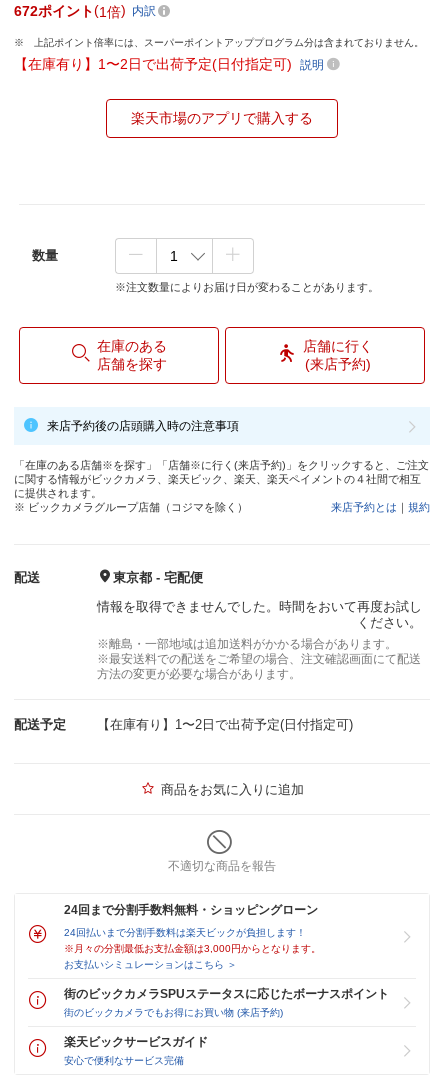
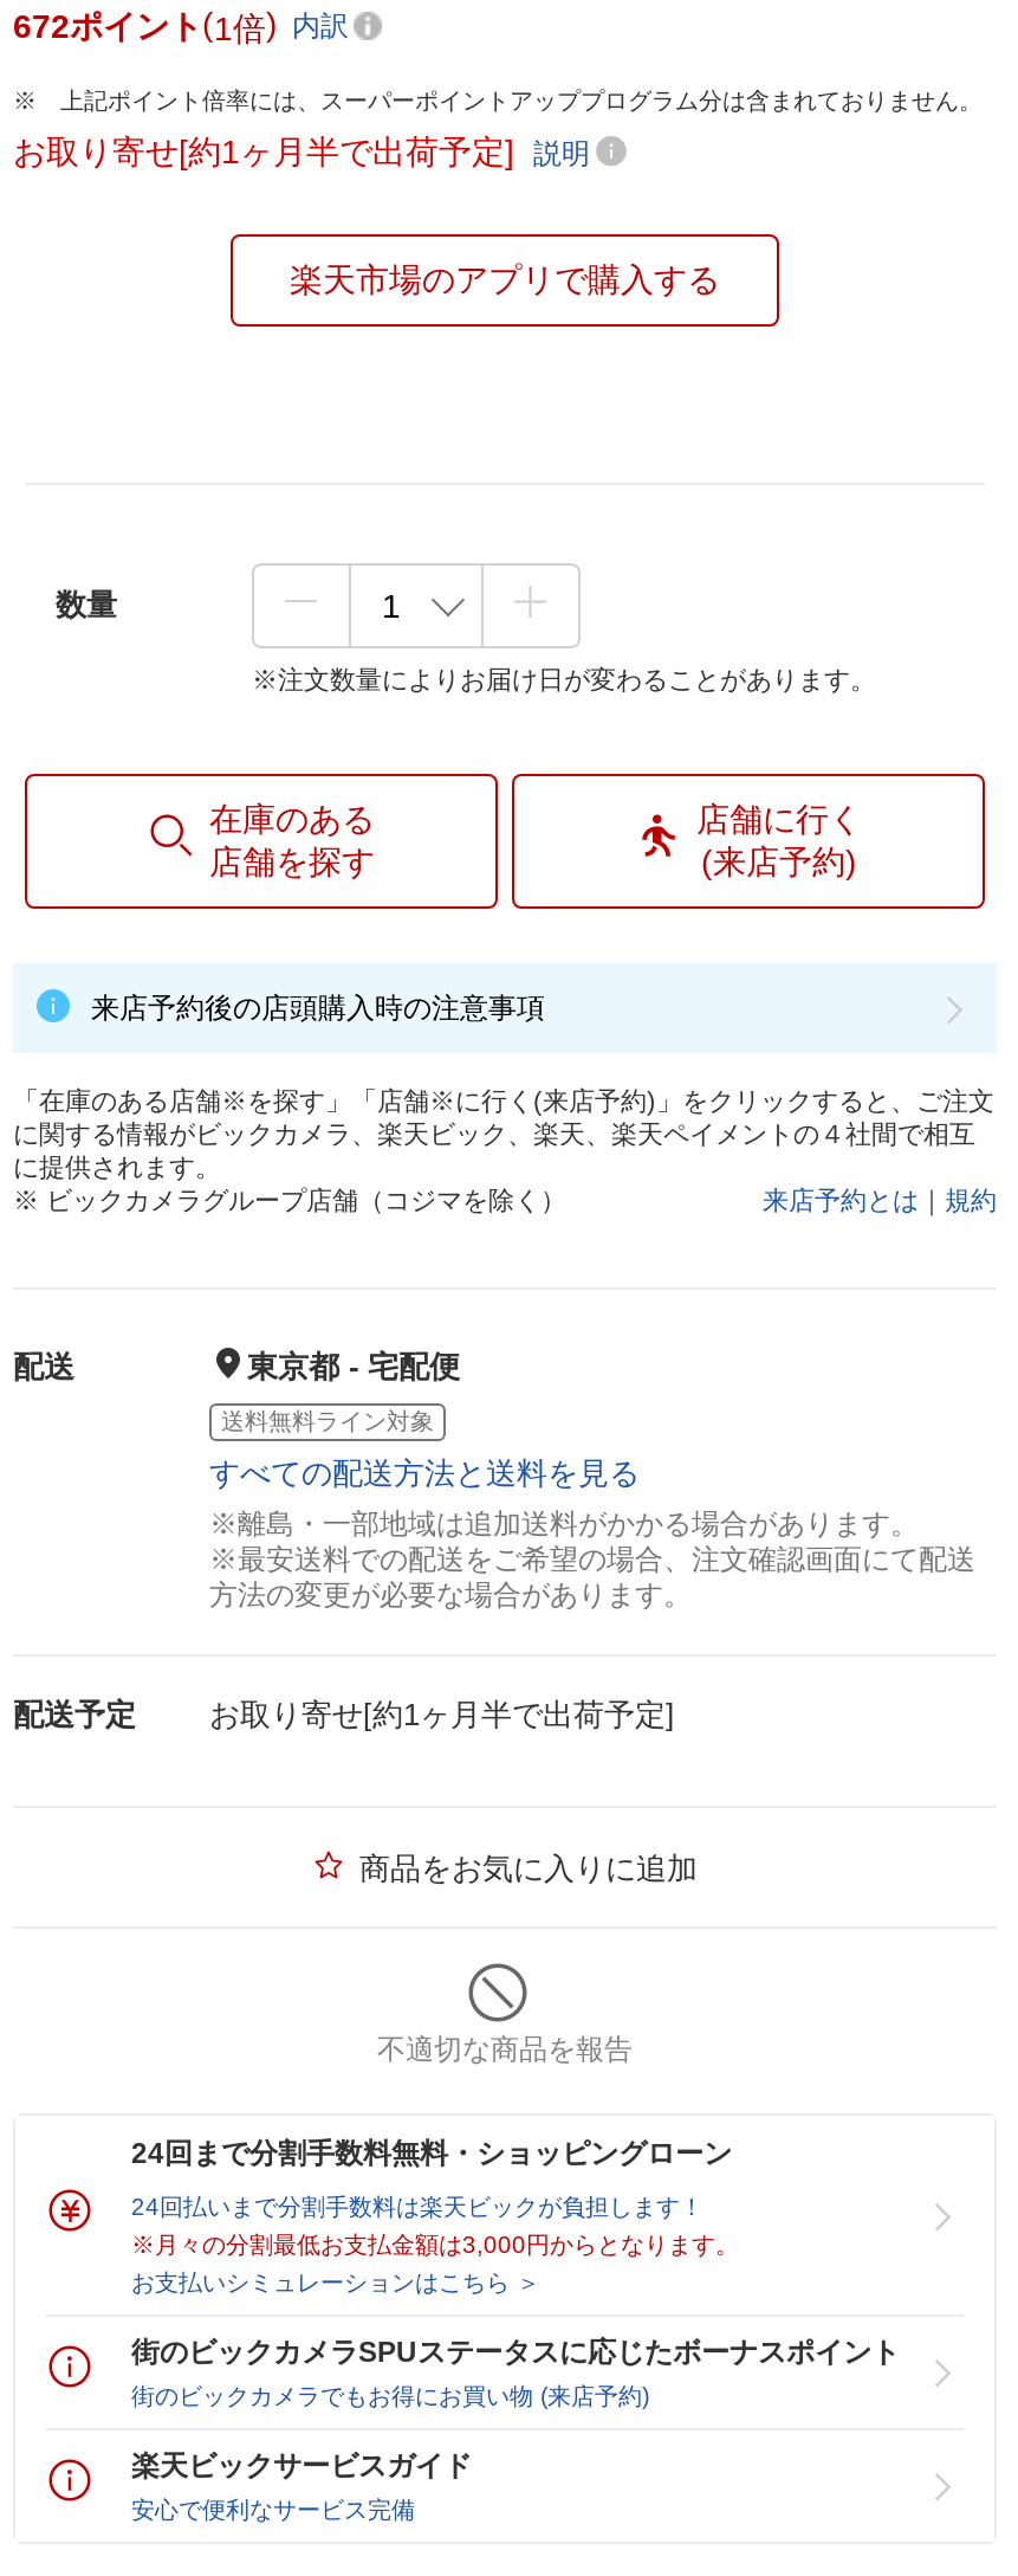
[14,56,327,72] 【在庫有り】1〜2日で出荷予定(日付指定可)説明 -> [13,132,597,170] お取り寄せ[約1ヶ月半で出荷予定]説明
[97,599,422,630] 情報を取得できませんでした。時間をおいて再度お試し | ください。 -> [209,1408,640,1490] 送料無料ライン対象 | すべての配送方法と送料を見る
[97,717,353,732] 【在庫有り】1〜2日で出荷予定(日付指定可) -> [209,1696,675,1732] お取り寄せ[約1ヶ月半で出荷予定]

